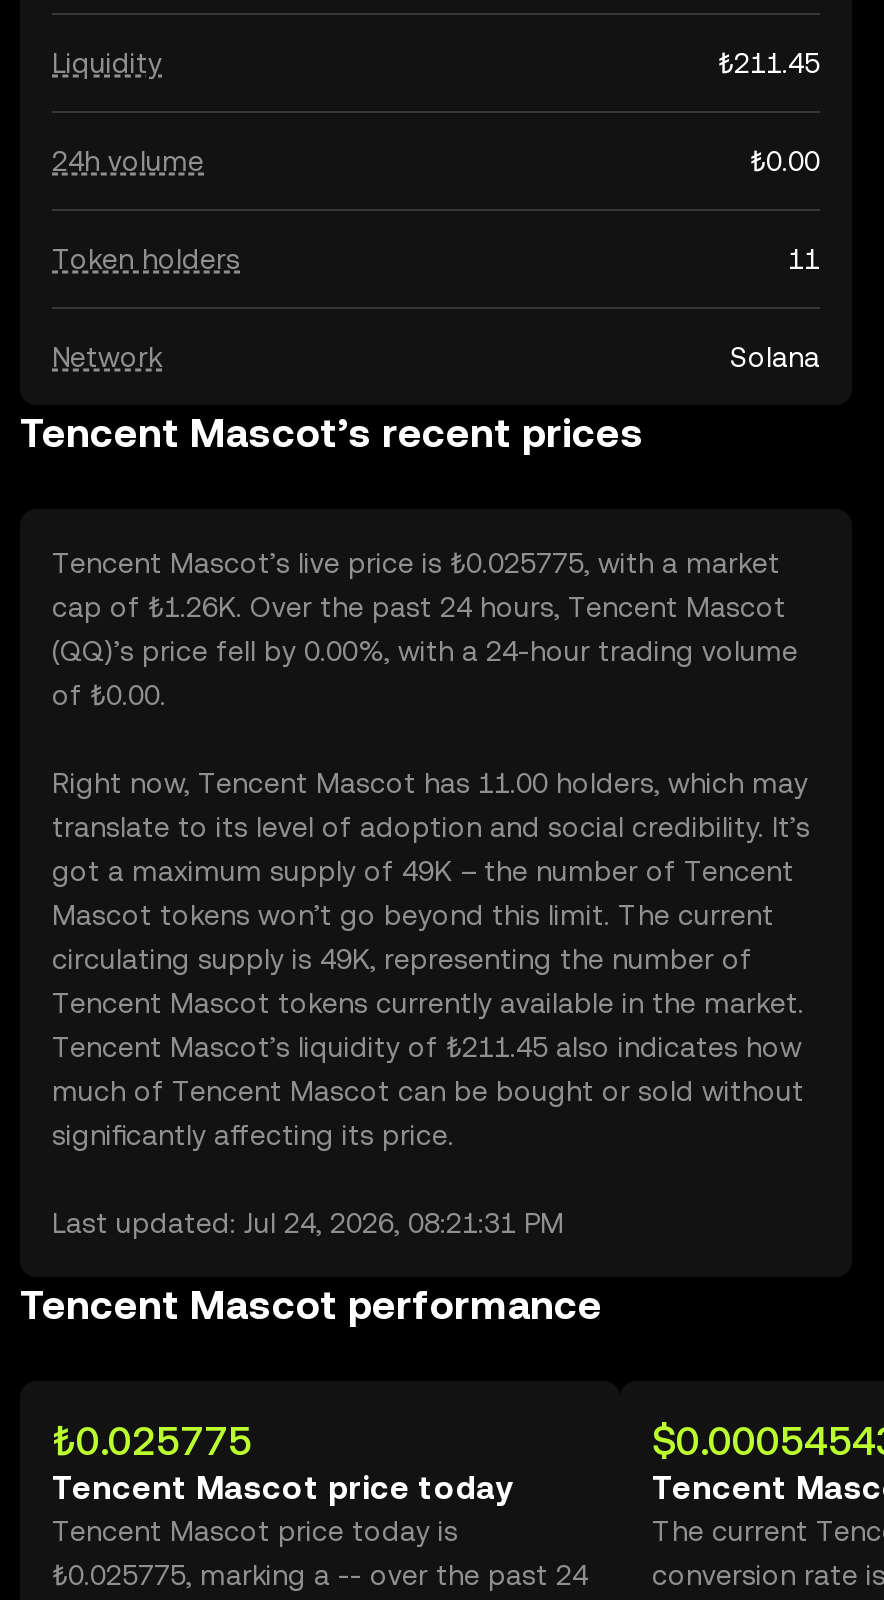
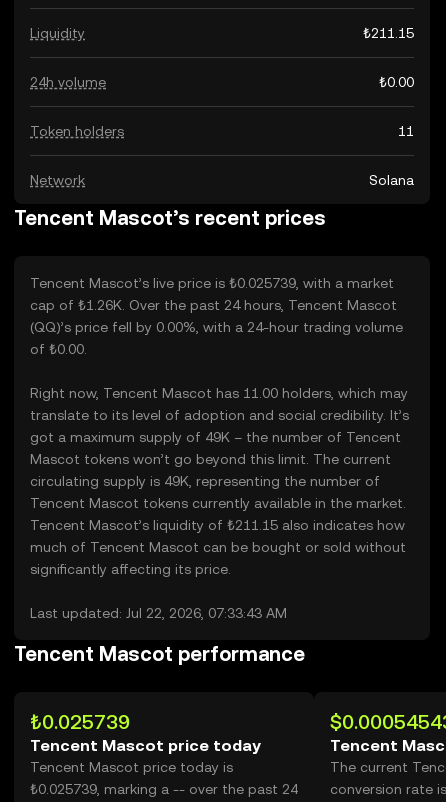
[718,47,820,79] ₺211.45 -> [363,25,414,41] ₺211.15
[52,547,780,579] Tencent Mascot’s live price is ₺0.025775, with a market -> [30,275,394,291] Tencent Mascot’s live price is ₺0.025739, with a market
[52,1031,802,1063] Tencent Mascot’s liquidity of ₺211.45 also indicates how -> [30,517,405,533] Tencent Mascot’s liquidity of ₺211.15 also indicates how
[52,1207,564,1239] Last updated: Jul 24, 2026, 08:21:31 PM -> [30,605,287,621] Last updated: Jul 22, 2026, 07:33:43 AM
[52,1417,252,1465] ₺0.025775 -> [30,710,130,734] ₺0.025739
[52,1559,588,1591] ₺0.025775, marking a -- over the past 24 -> [30,781,298,797] ₺0.025739, marking a -- over the past 24

